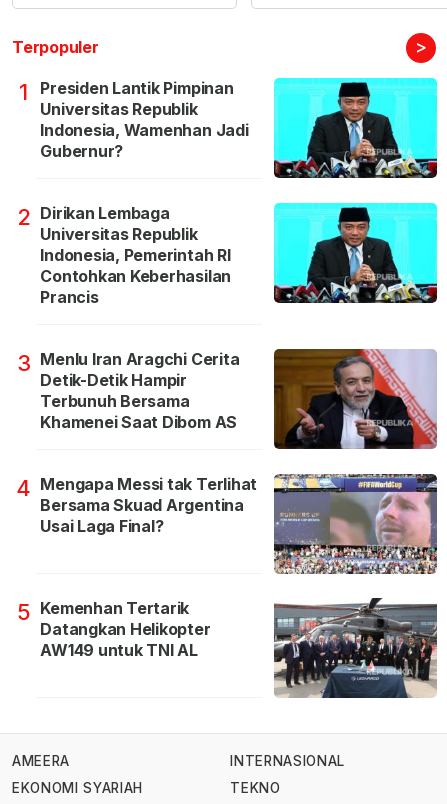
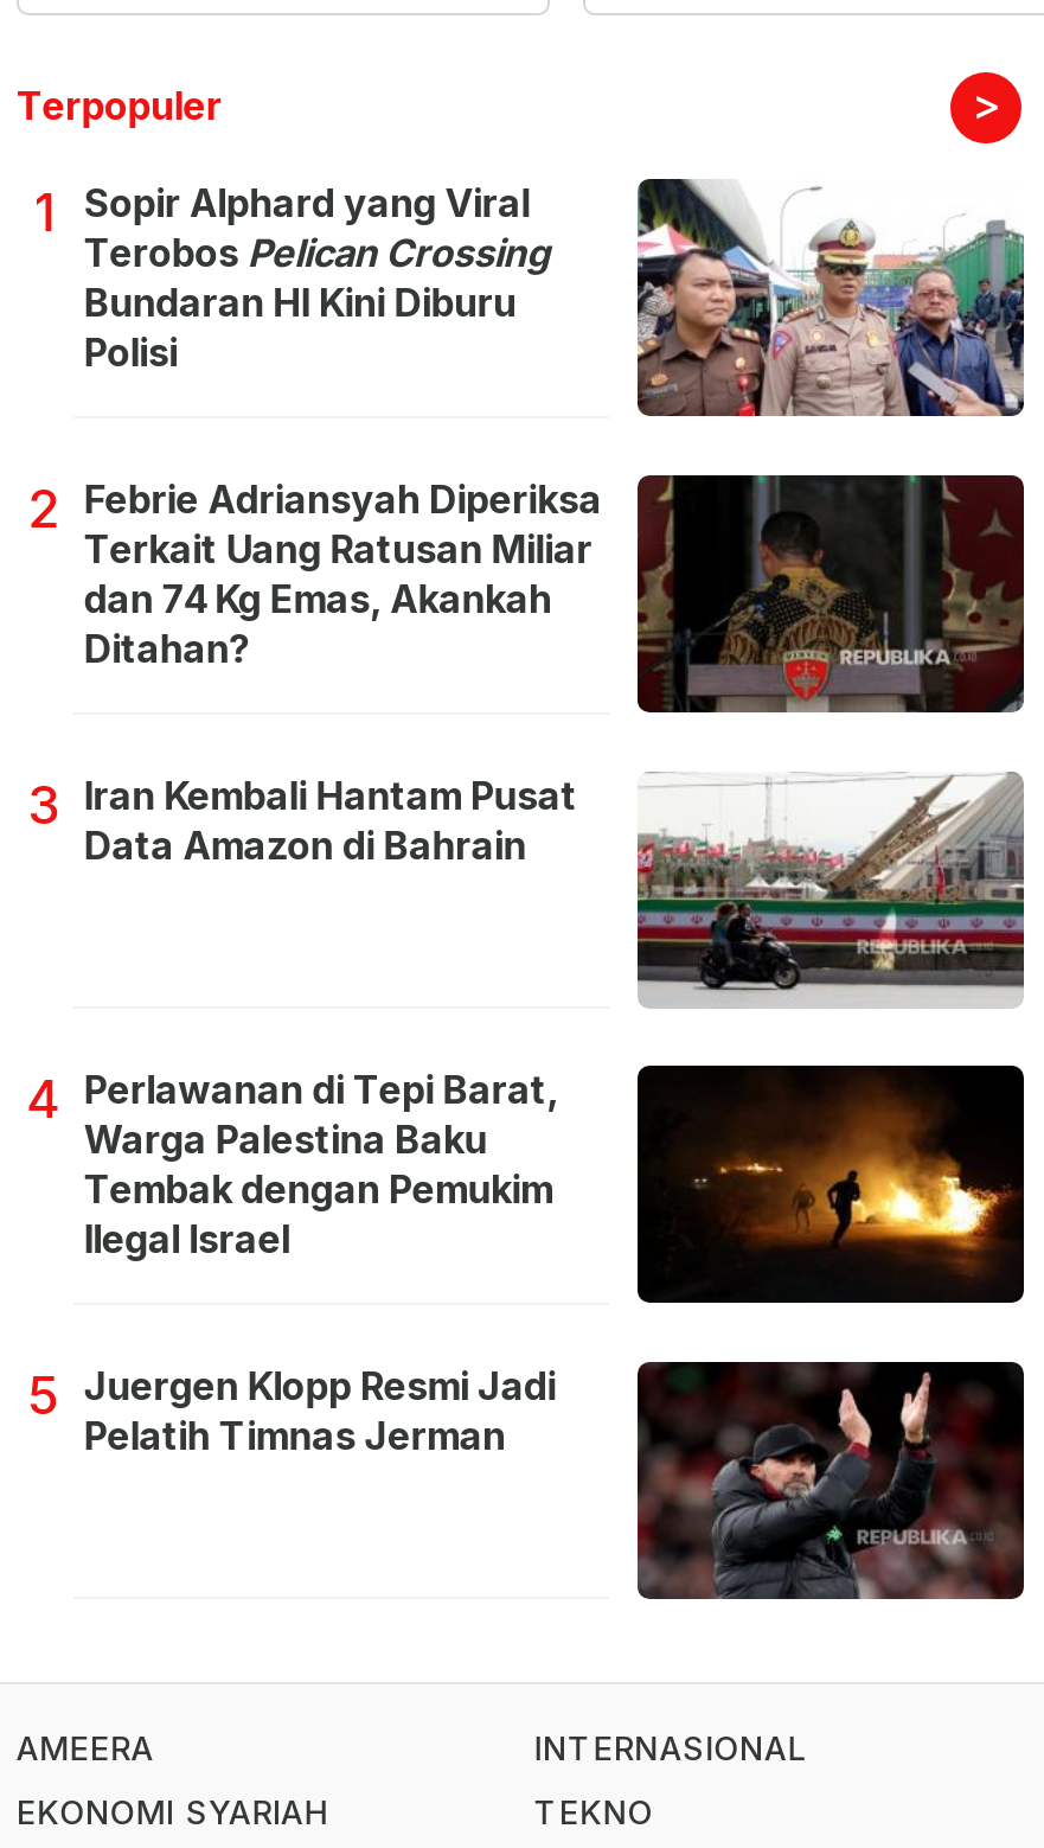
[40,77,438,179] [image] | Presiden Lantik Pimpinan | Universitas Republik | Indonesia, Wamenhan Jadi | Gubernur? -> [84,177,1026,418] [image] | Sopir Alphard yang Viral | Terobos Pelican Crossing | Bundaran HI Kini Diburu | Polisi
[17,203,231,307] 2 Dirikan Lembaga | Universitas Republik | Indonesia, Pemerintah RI | Contohkan Keberhasilan | Prancis -> [28,477,602,673] 2 Febrie Adriansyah Diperiksa | Terkait Uang Ratusan Miliar | dan 74 Kg Emas, Akankah | Ditahan?
[273,202,438,304] [image] -> [635,473,1026,712] [image]
[17,348,438,450] [image] | 3 Menlu Iran Aragchi Cerita | Detik-Detik Hampir | Terbunuh Bersama | Khamenei Saat Dibom AS -> [28,773,1026,1009] [image] | 3 Iran Kembali Hantam Pusat | Data Amazon di Bahrain
[16,473,438,575] [image] | 4 Mengapa Messi tak Terlihat | Bersama Skuad Argentina | Usai Laga Final? -> [27,1063,1026,1303] [image] | 4 Perlawanan di Tepi Barat, | Warga Palestina Baku | Tembak dengan Pemukim | Ilegal Israel
[17,598,210,660] 5 Kemenhan Tertarik | Datangkan Helikopter | AW149 untuk TNI AL -> [28,1363,556,1460] 5 Juergen Klopp Resmi Jadi | Pelatih Timnas Jerman
[273,598,438,699] [image] -> [635,1360,1026,1601] [image]

